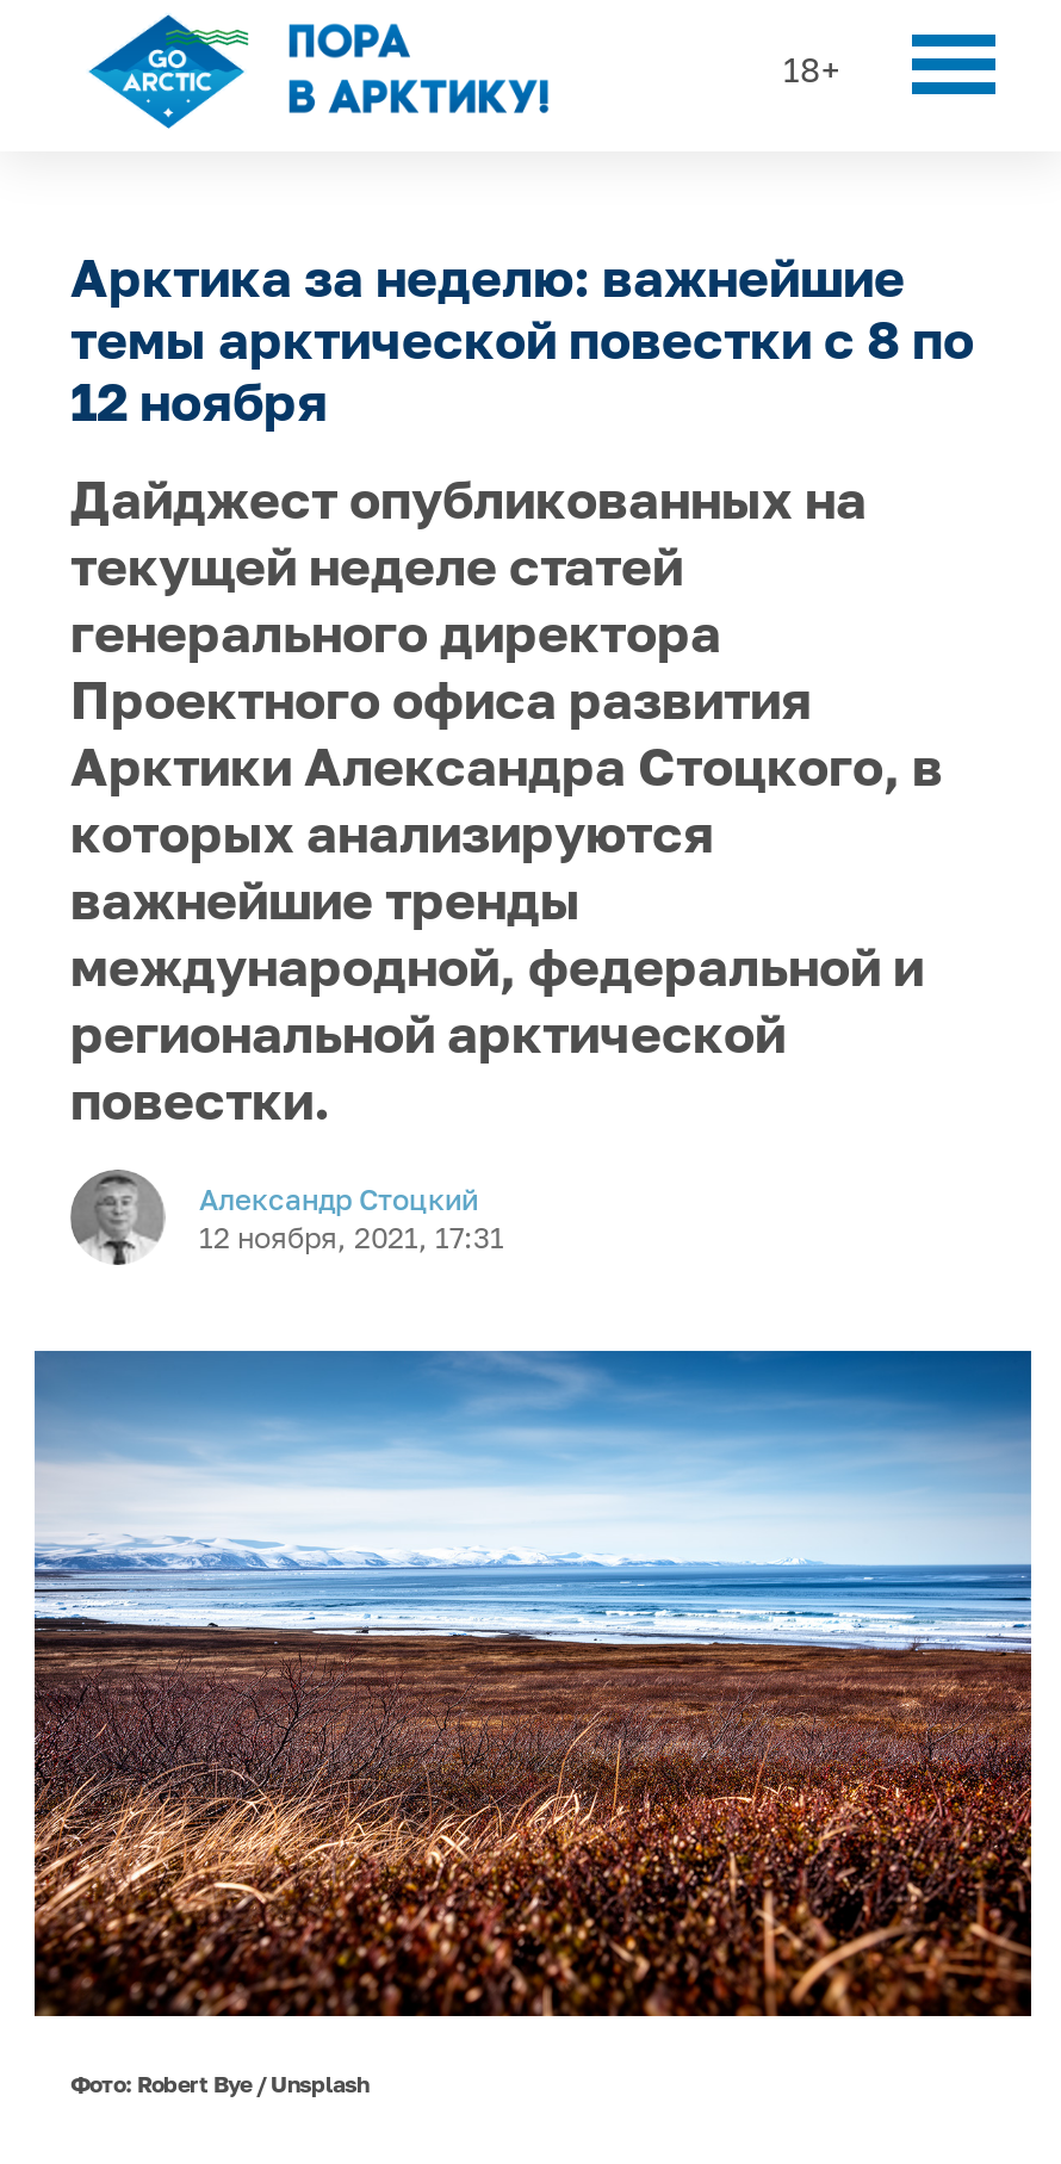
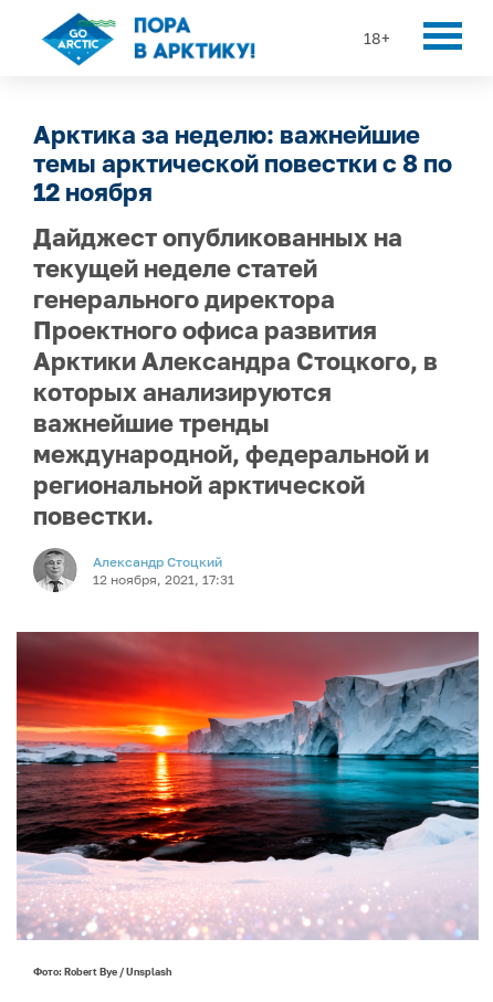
[32,1348,1034,2019] [image] -> [15,631,480,940] [image]

